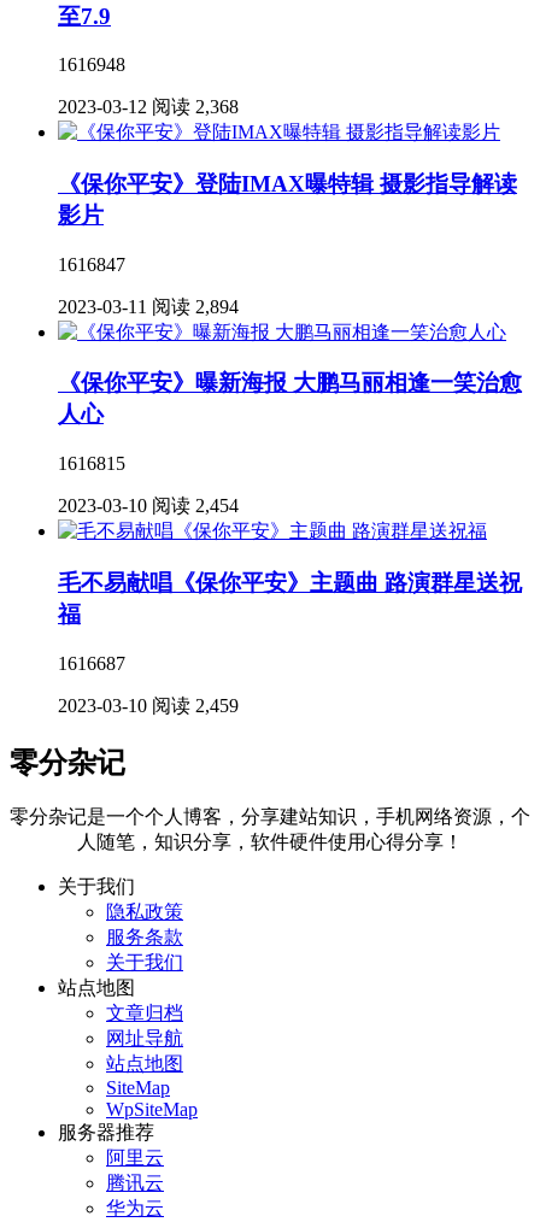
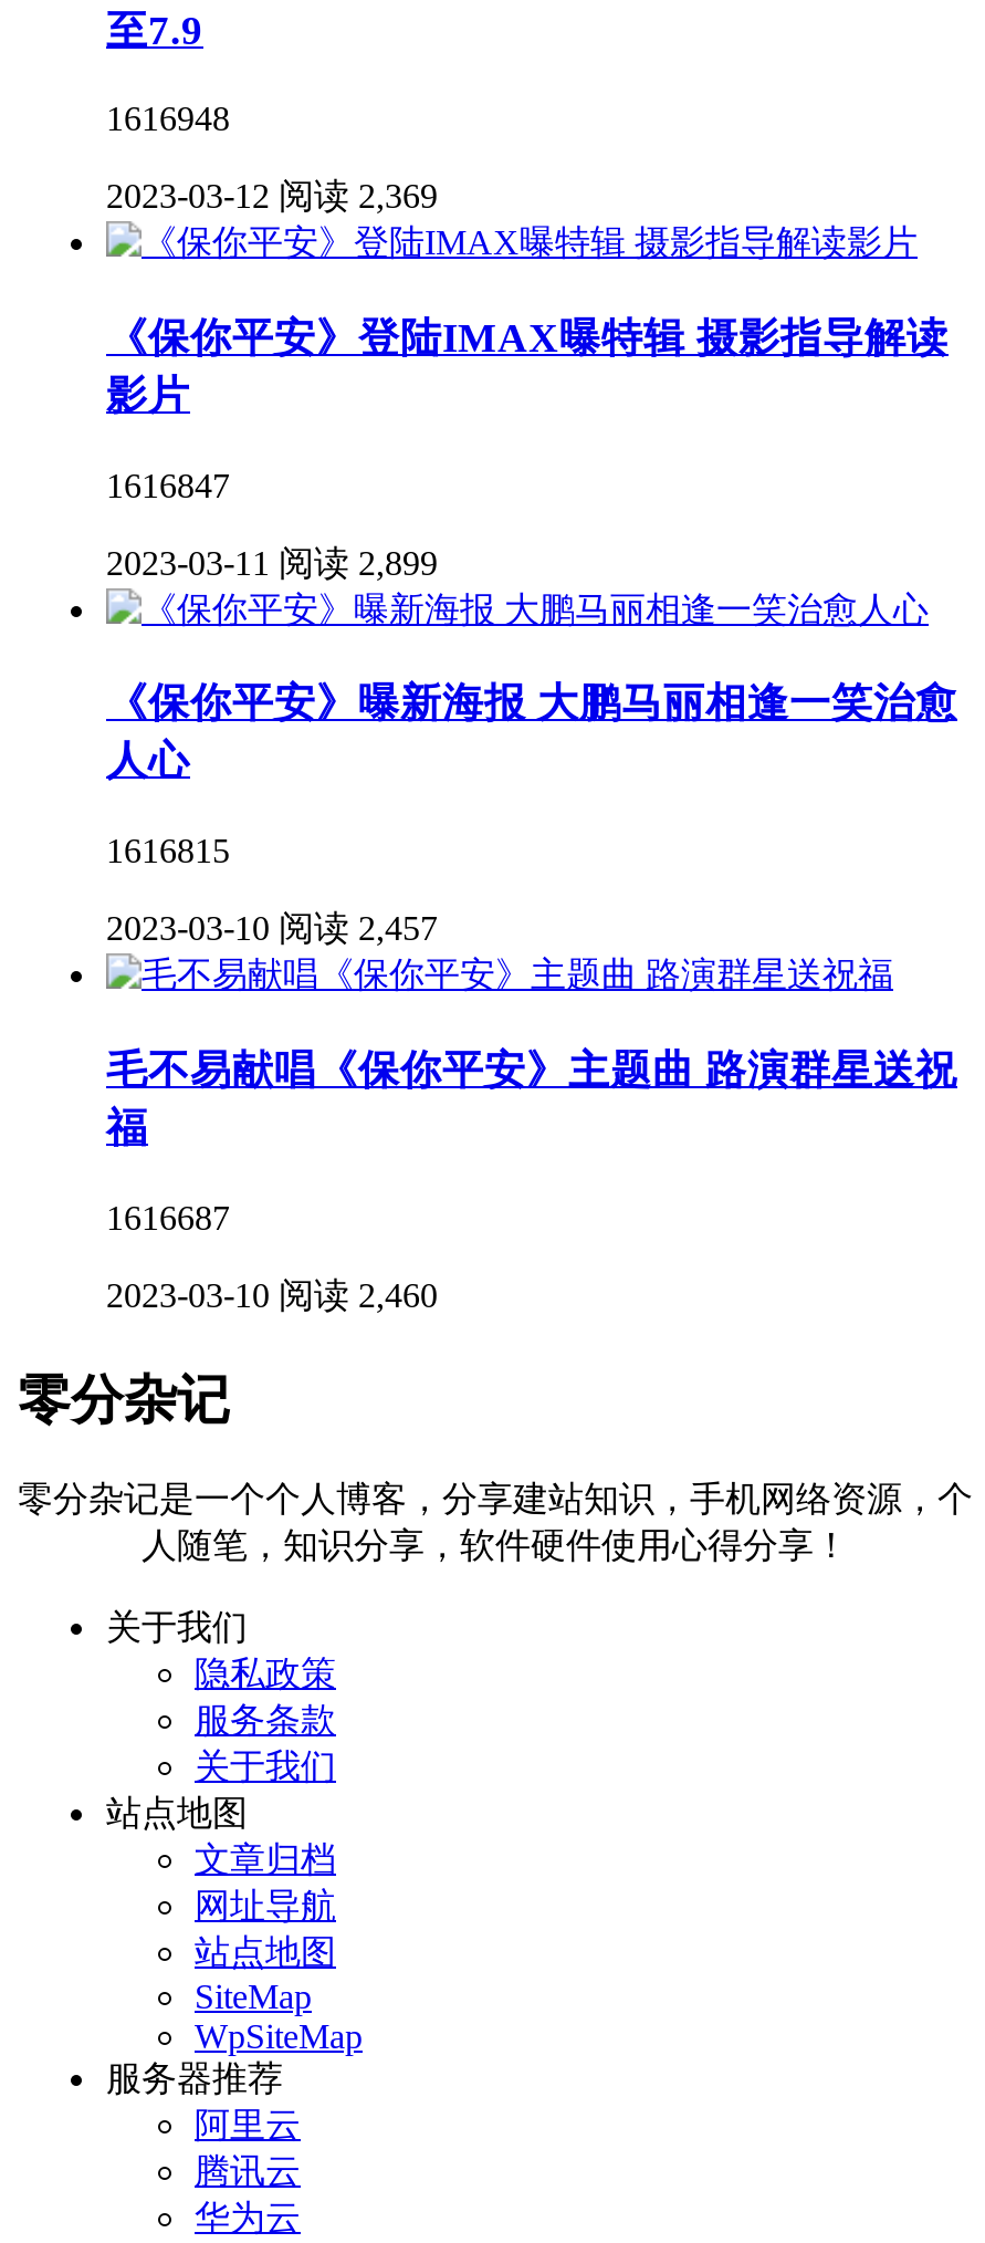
[58,97,239,117] 2023-03-12 阅读 2,368 -> [106,178,438,215] 2023-03-12 阅读 2,369
[58,296,239,317] 2023-03-11 阅读 2,894 -> [106,544,438,581] 2023-03-11 阅读 2,899
[58,496,239,516] 2023-03-10 阅读 2,454 -> [106,910,438,947] 2023-03-10 阅读 2,457
[58,695,239,715] 2023-03-10 阅读 2,459 -> [106,1275,438,1313] 2023-03-10 阅读 2,460

